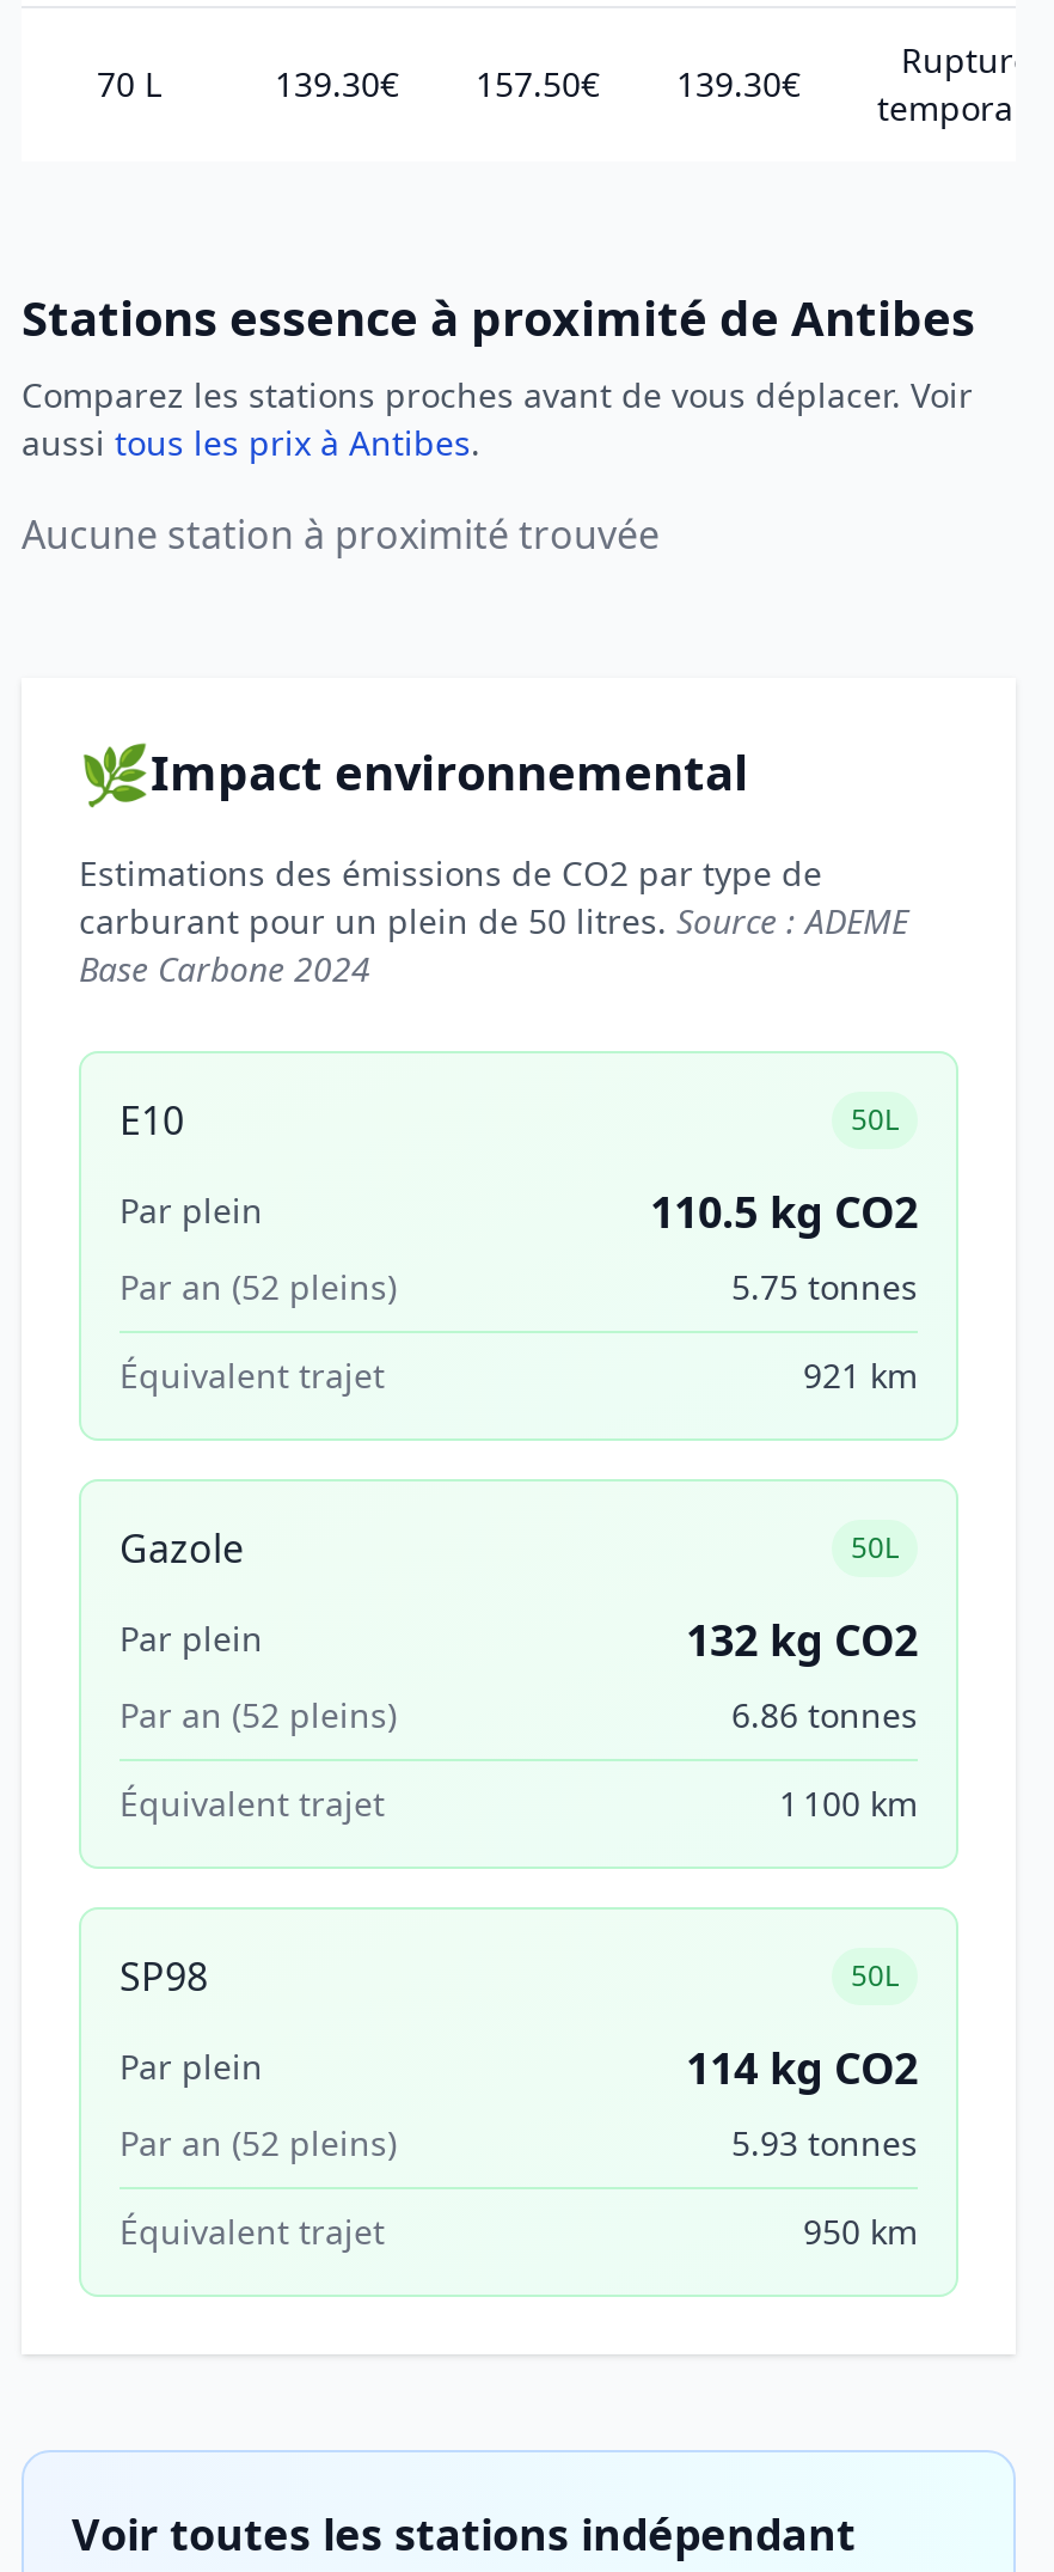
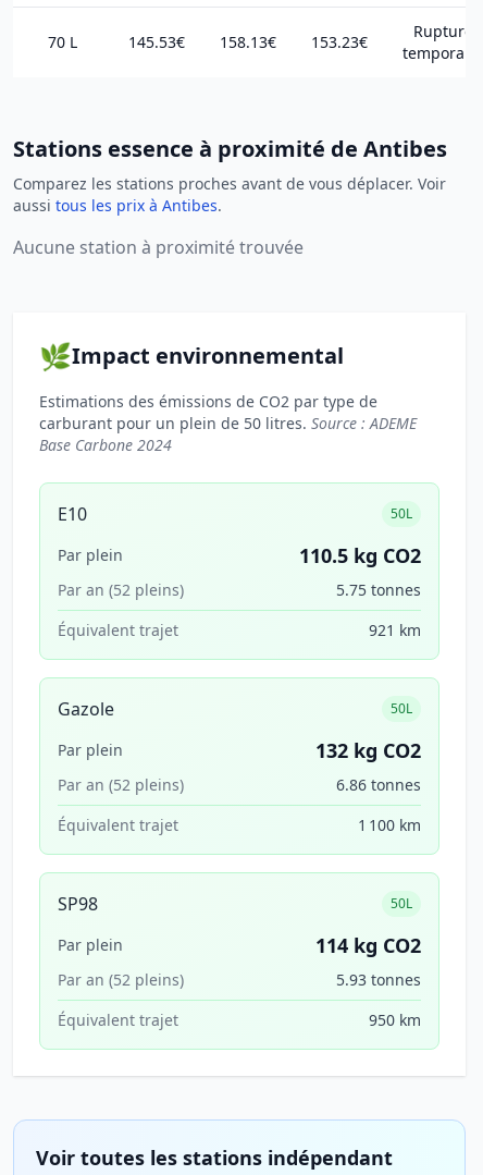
[275,61,399,106] 139.30€ -> [128,32,185,52] 145.53€
[476,61,600,106] 157.50€ -> [220,32,276,52] 158.13€
[676,61,801,106] 139.30€ -> [311,32,368,52] 153.23€

